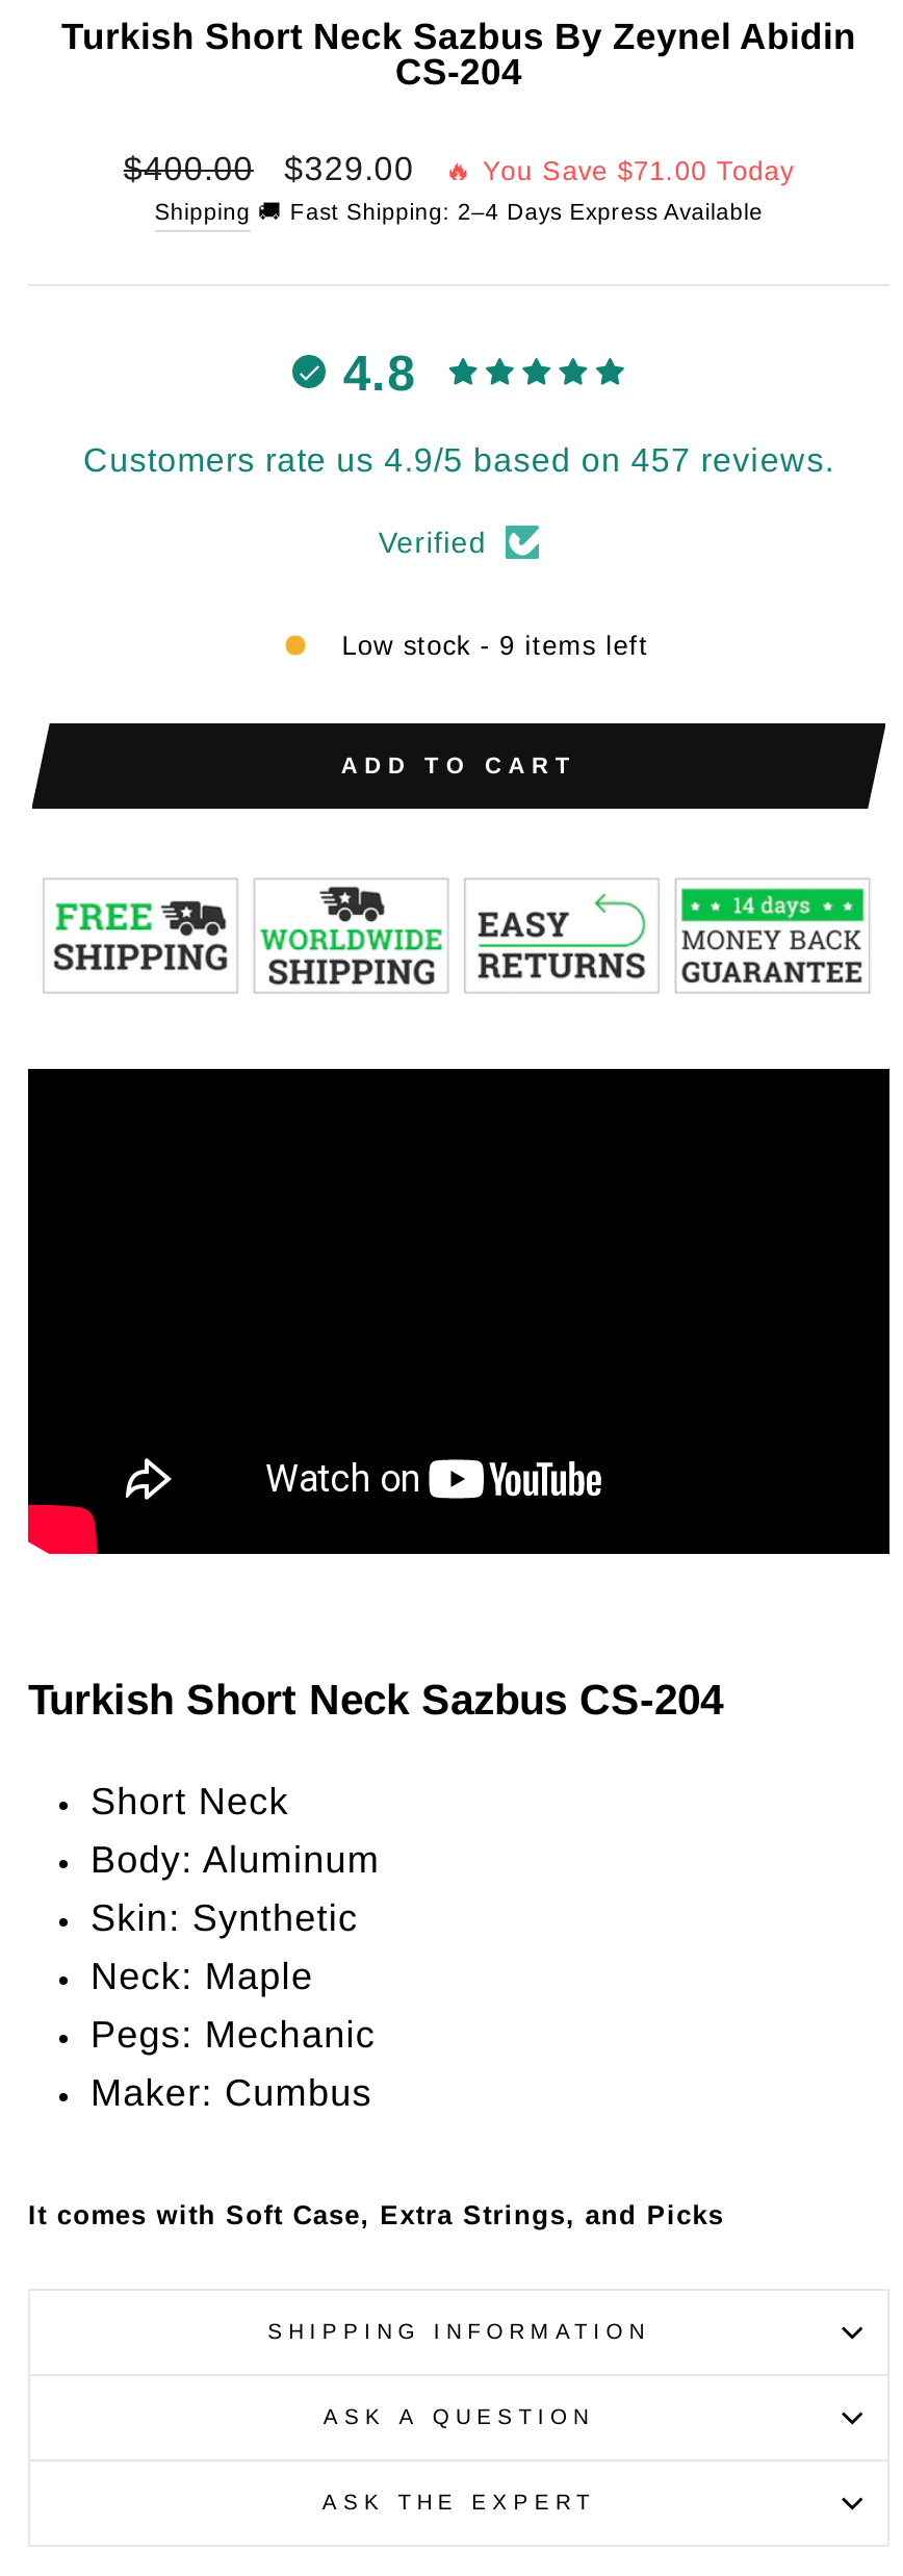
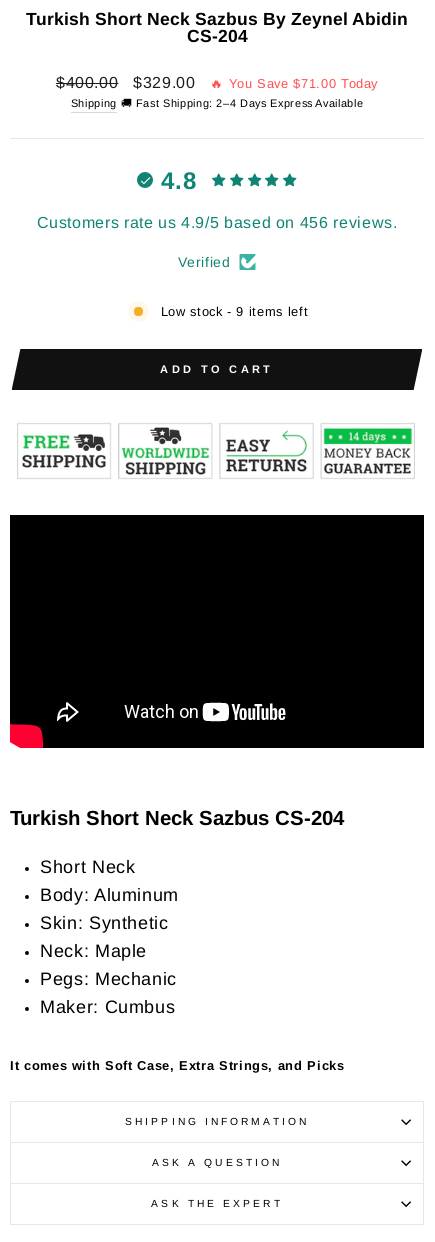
[83,442,834,478] Customers rate us 4.9/5 based on 457 reviews. -> [36,214,397,231] Customers rate us 4.9/5 based on 456 reviews.

